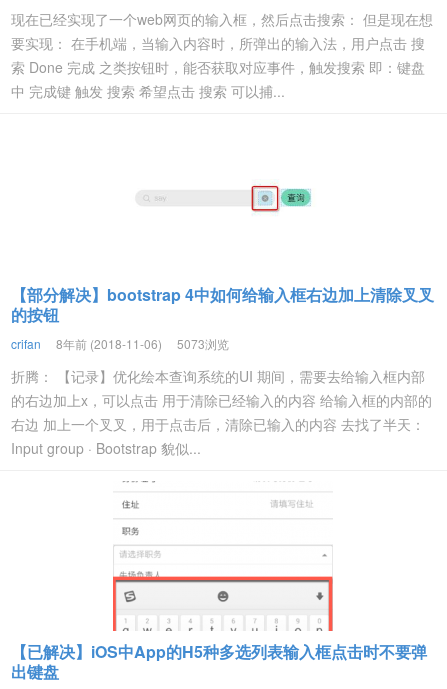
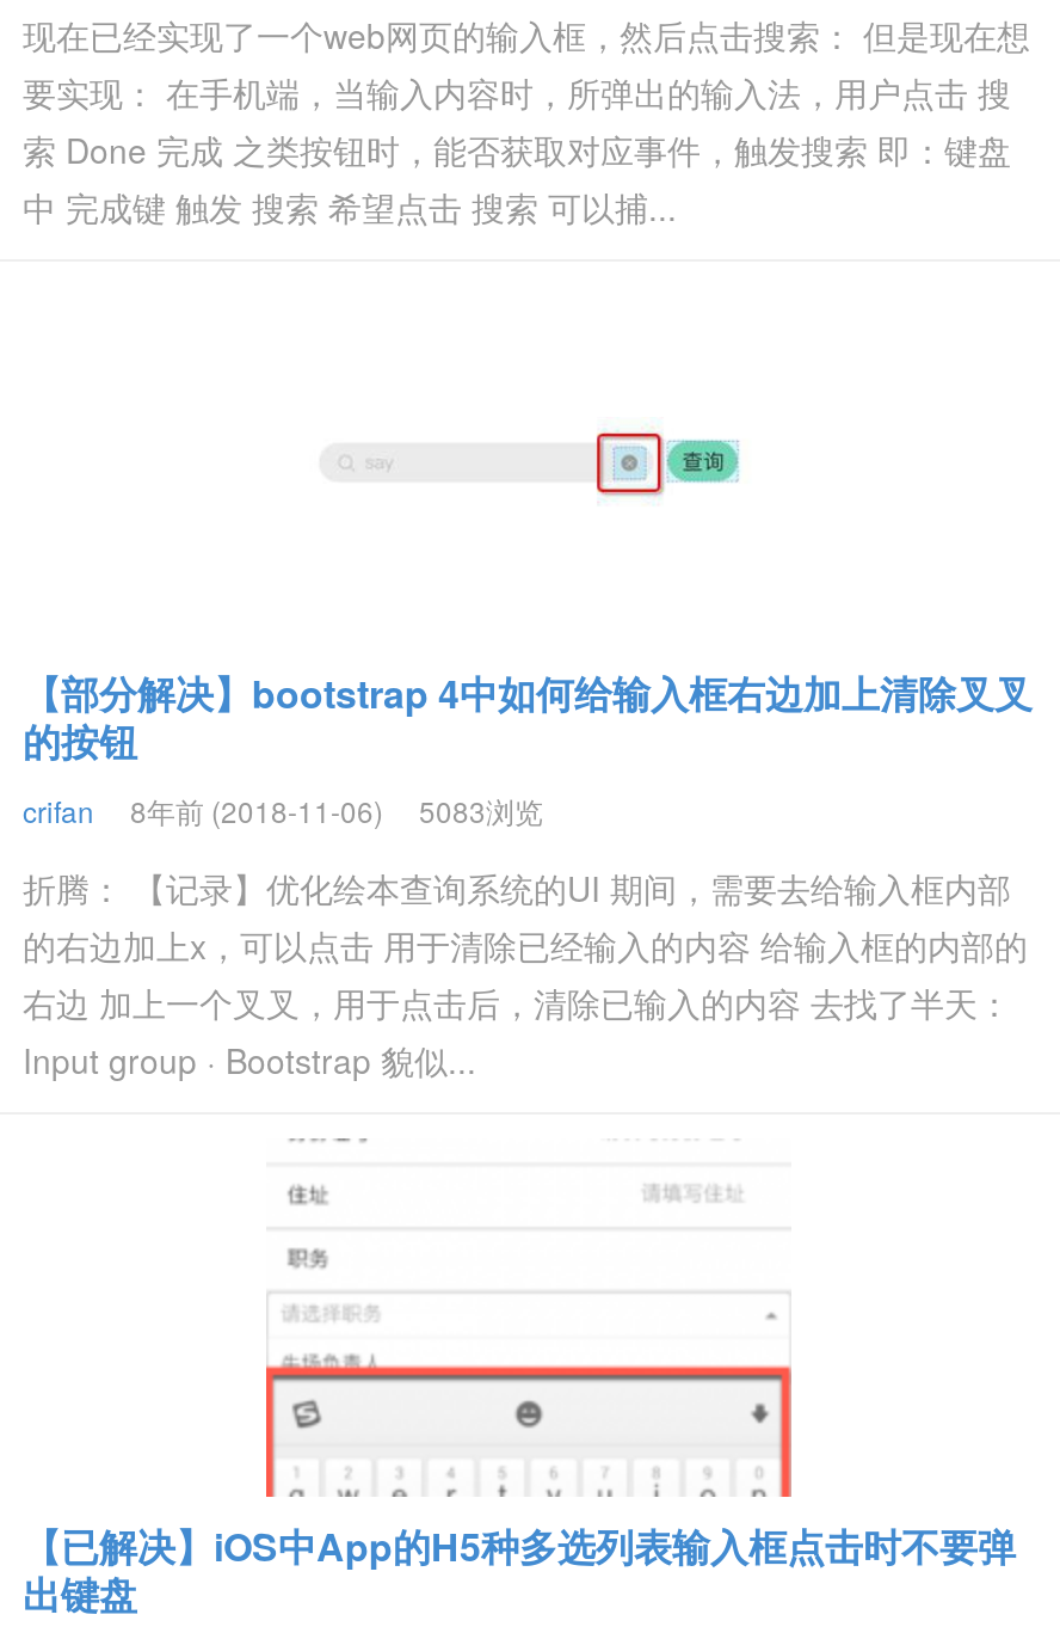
[11,335,229,352] crifan 8年前 (2018-11-06) 5073浏览 -> [23,790,543,830] crifan 8年前 (2018-11-06) 5083浏览

